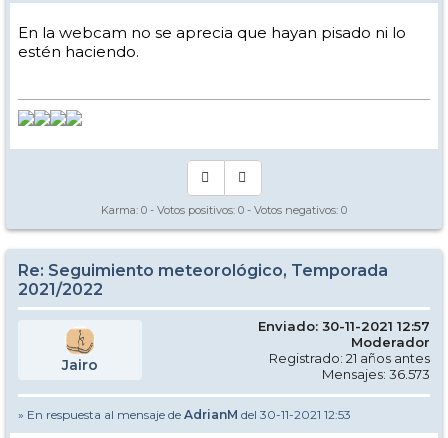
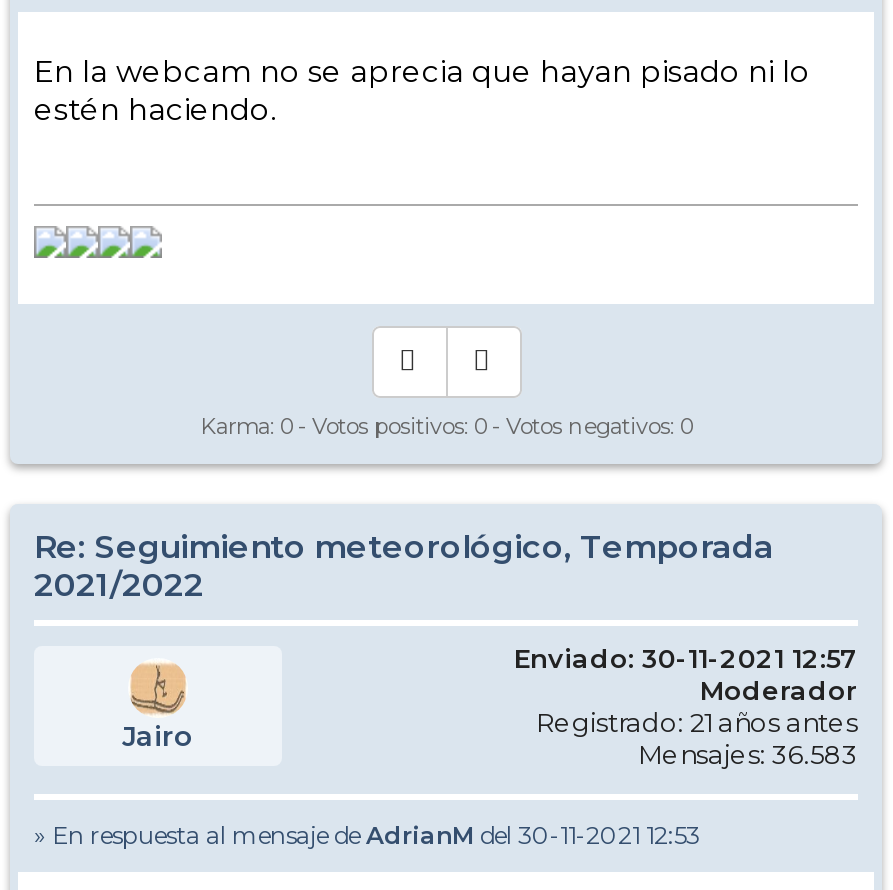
[322,366,430,382] Mensajes: 36.573 -> [638,738,858,770] Mensajes: 36.583

